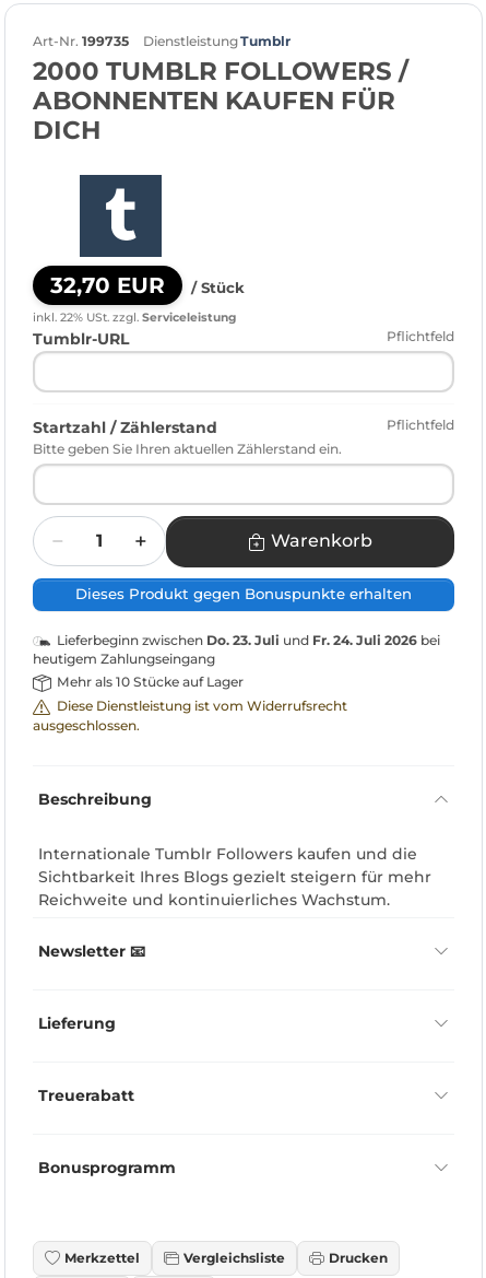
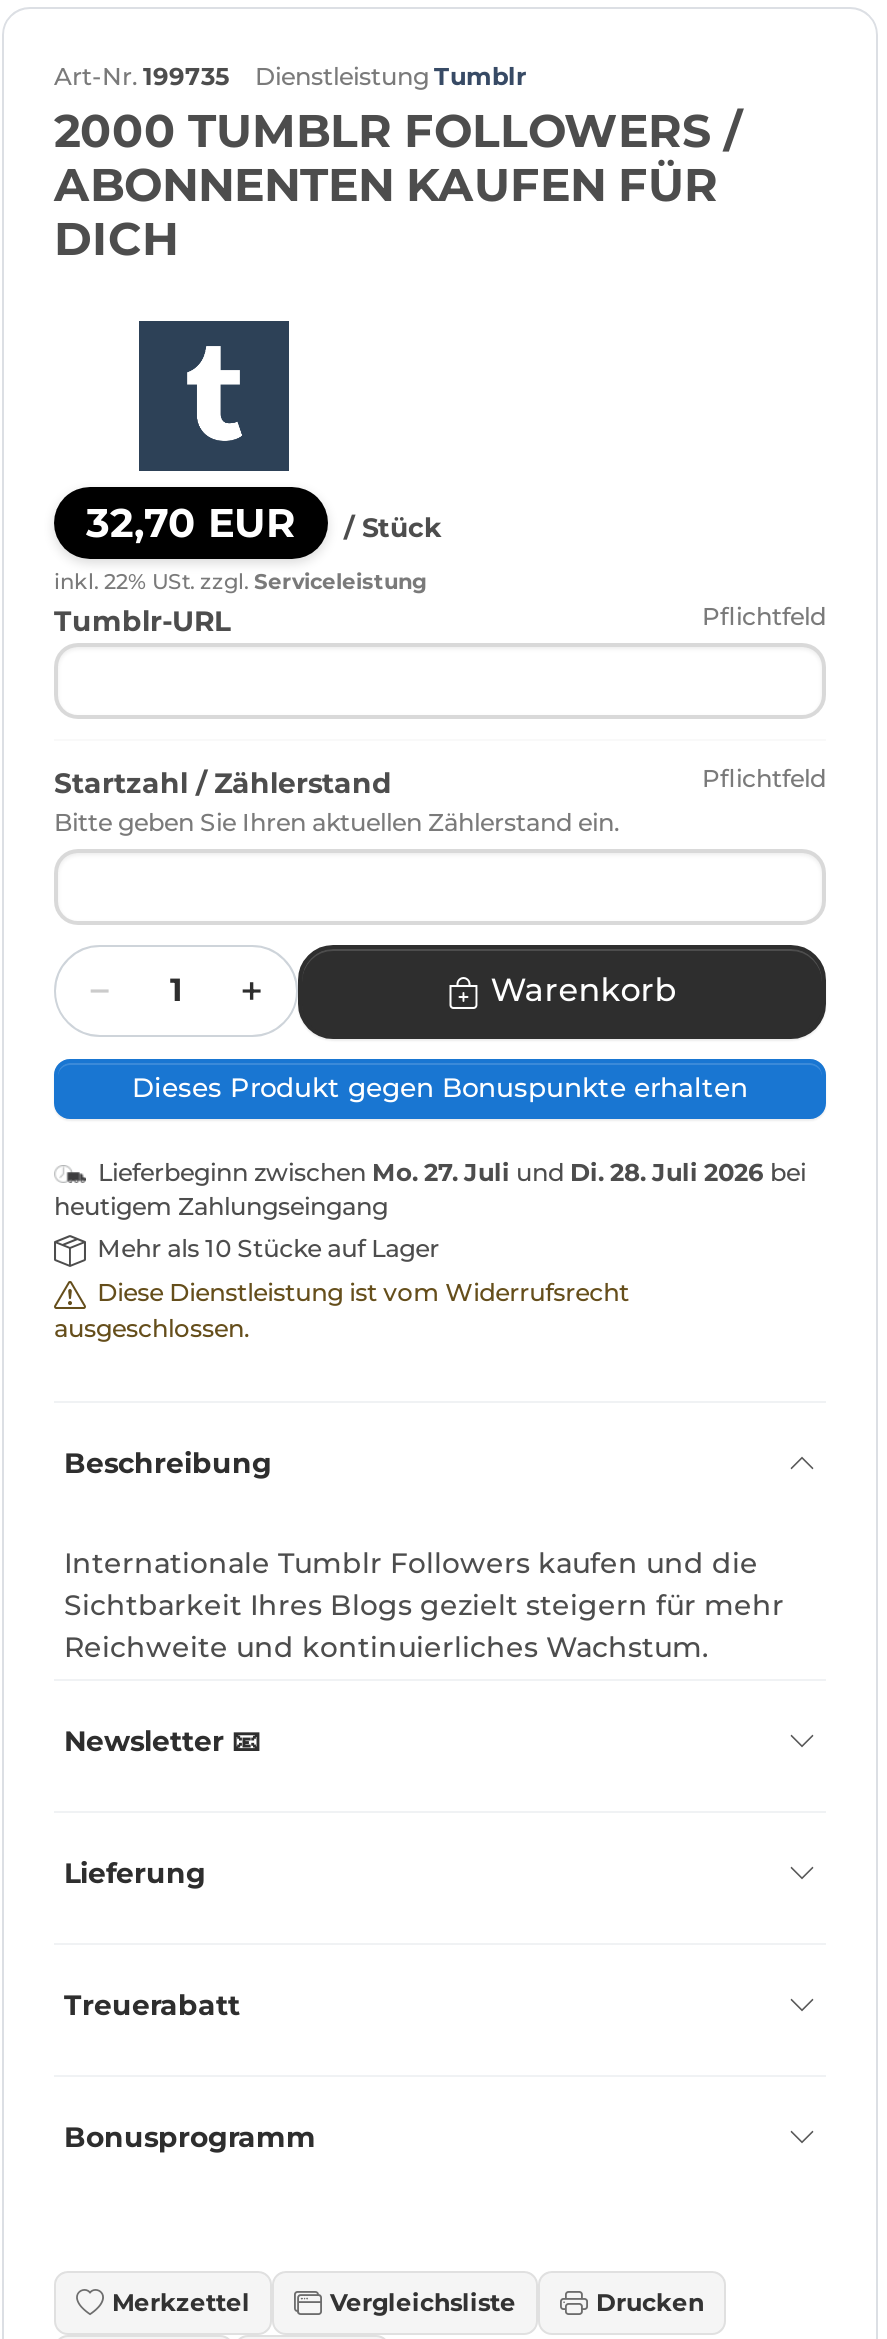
[57,631,440,648] Lieferbeginn zwischen Do. 23. Juli und Fr. 24. Juli 2026 bei -> [98,1156,806,1186] Lieferbeginn zwischen Mo. 27. Juli und Di. 28. Juli 2026 bei

